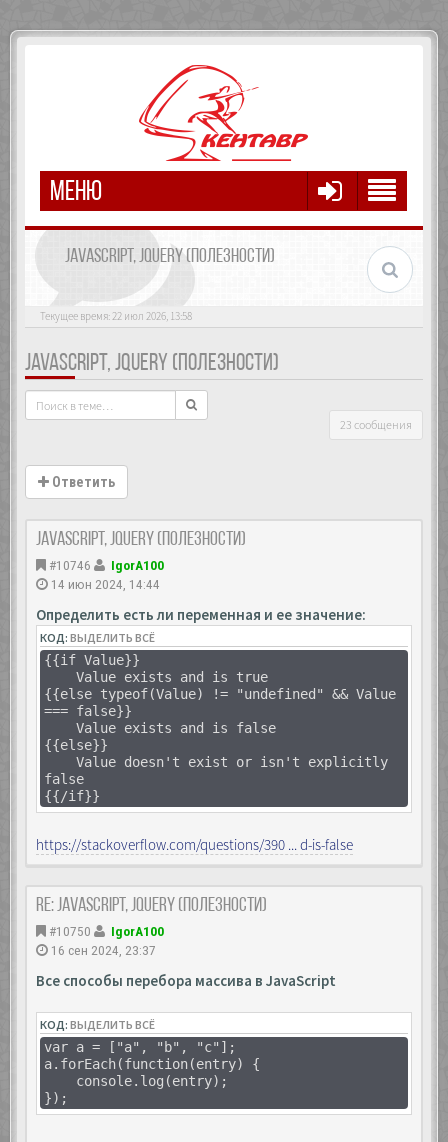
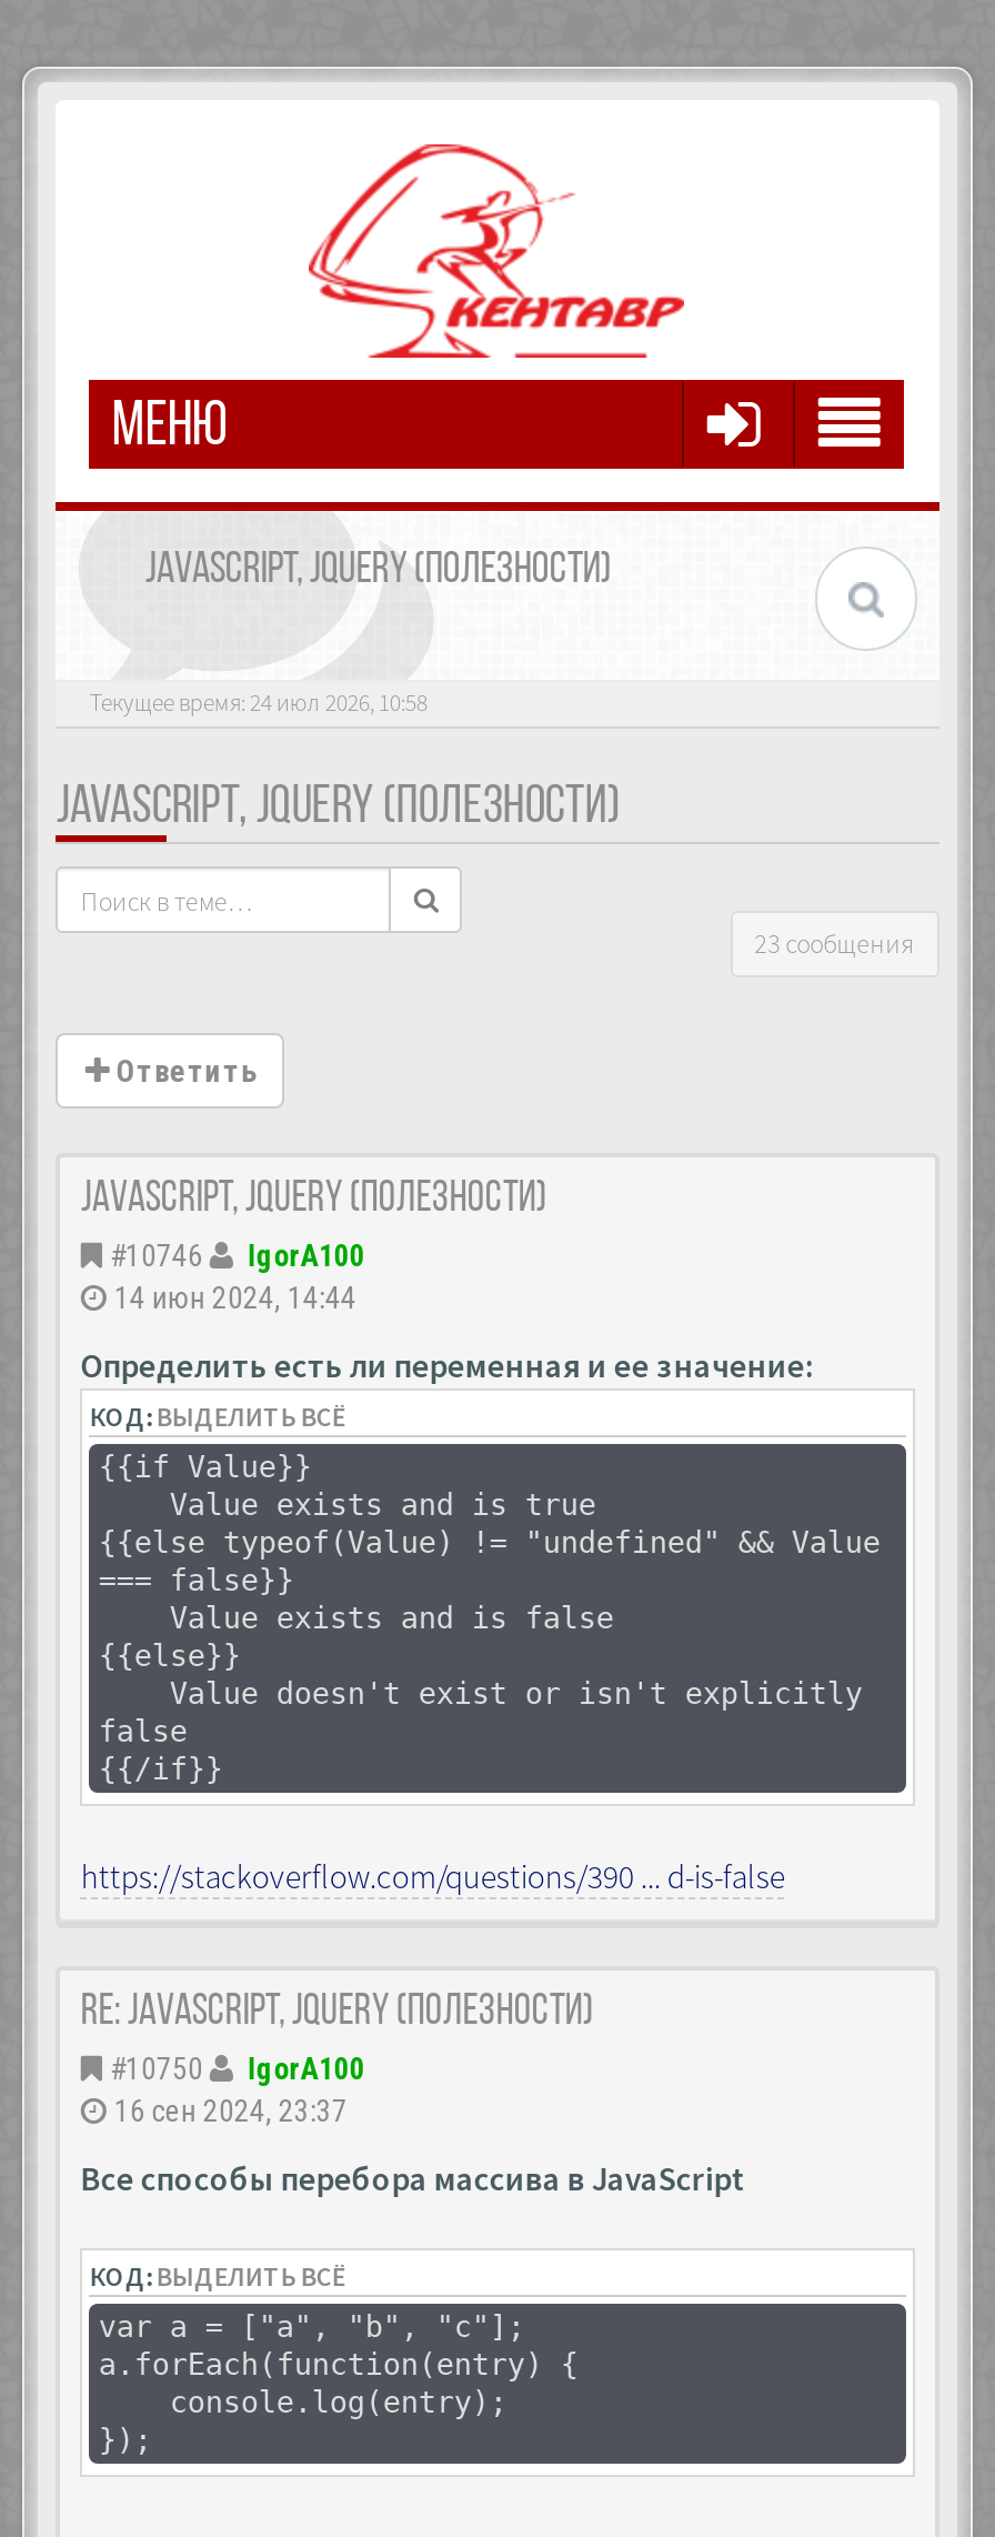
[40,309,192,323] Текущее время: 22 июл 2026, 13:58 -> [90,686,427,718] Текущее время: 24 июл 2026, 10:58

